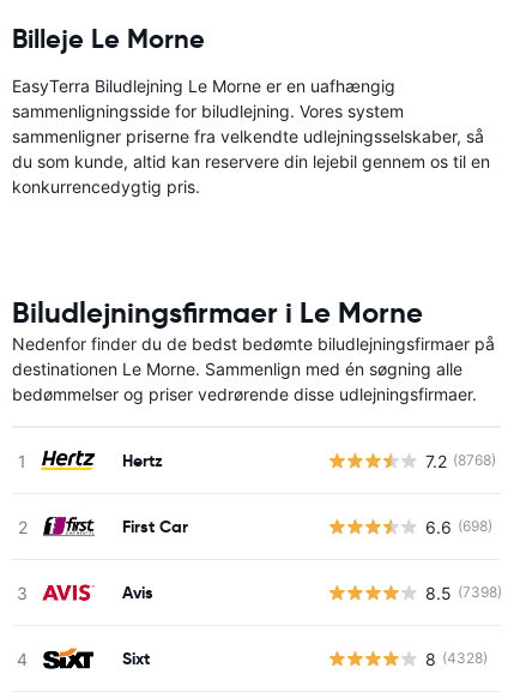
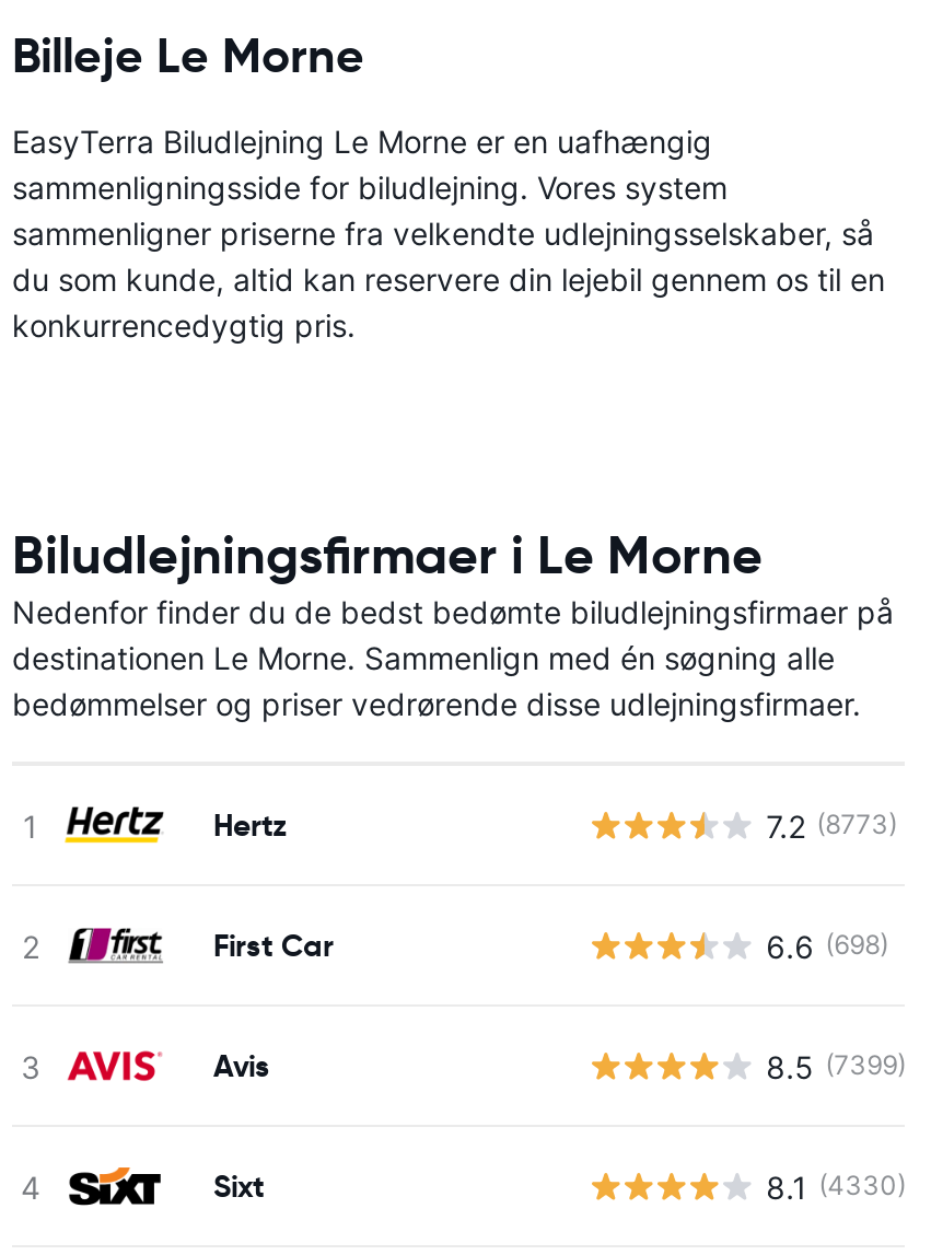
[425,450,496,471] 7.2 (8768) -> [766,806,898,844] 7.2 (8773)
[425,582,502,603] 8.5 (7398) -> [766,1047,906,1084] 8.5 (7399)
[425,648,487,669] 8 (4328) -> [766,1167,906,1205] 8.1 (4330)

